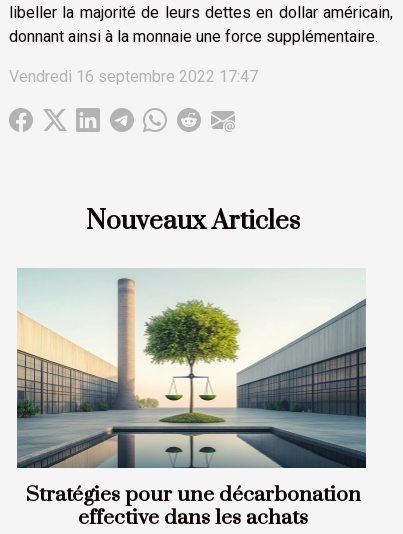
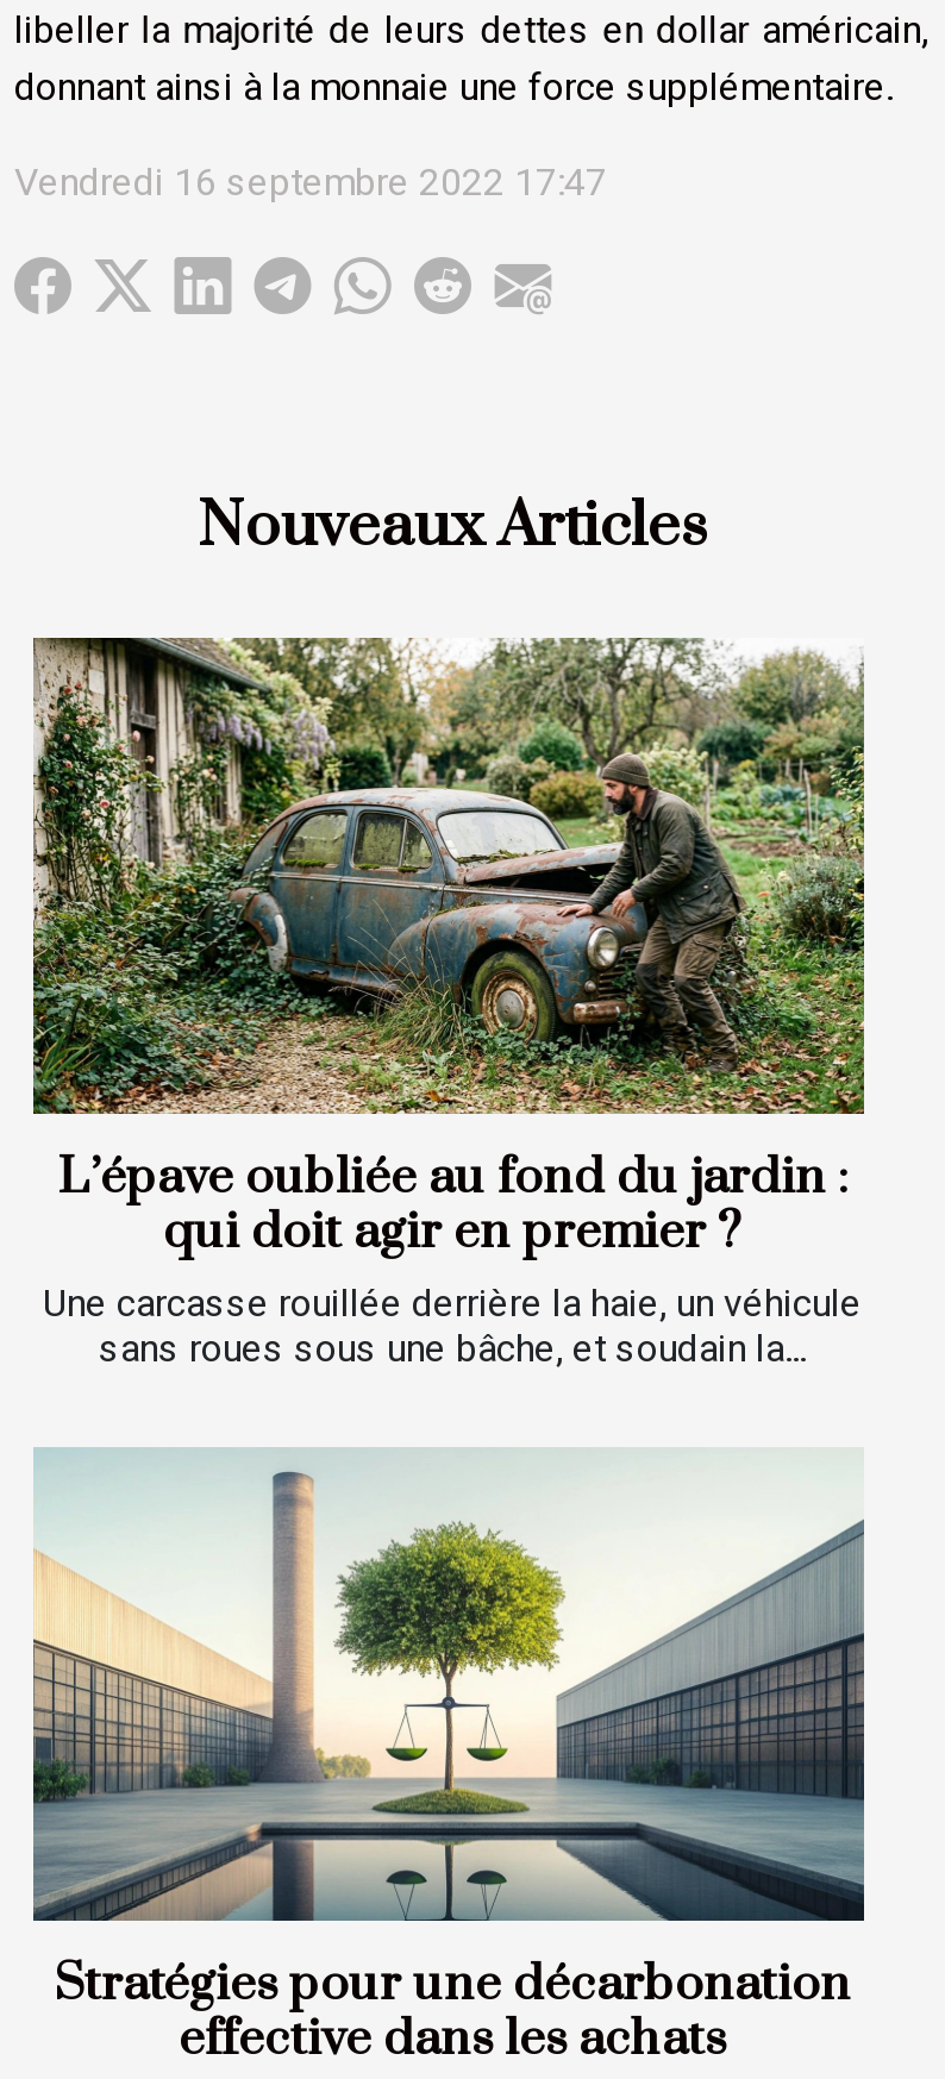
none -> [31,635,866,1370] [image] | L’épave oubliée au fond du jardin : | qui doit agir en premier ? | Une carcasse rouillée derrière la haie, un véhicule | sans roues sous une bâche, et soudain la...

